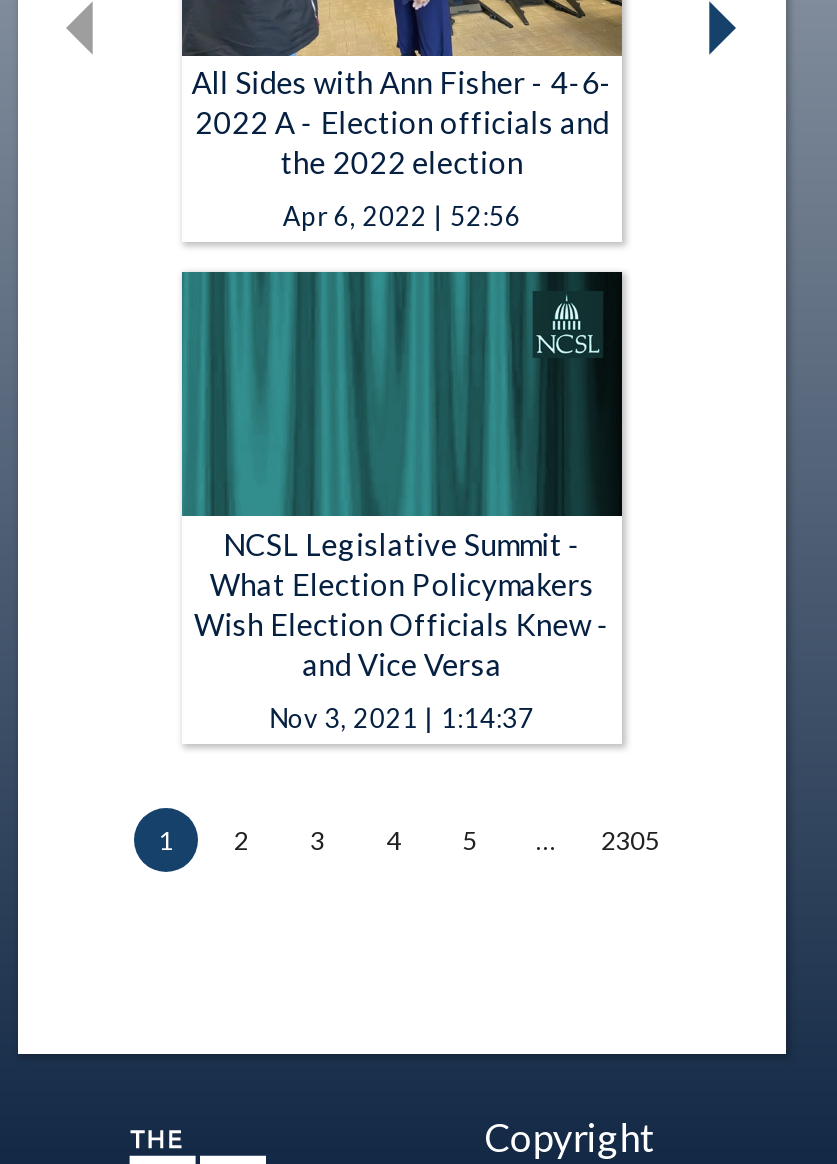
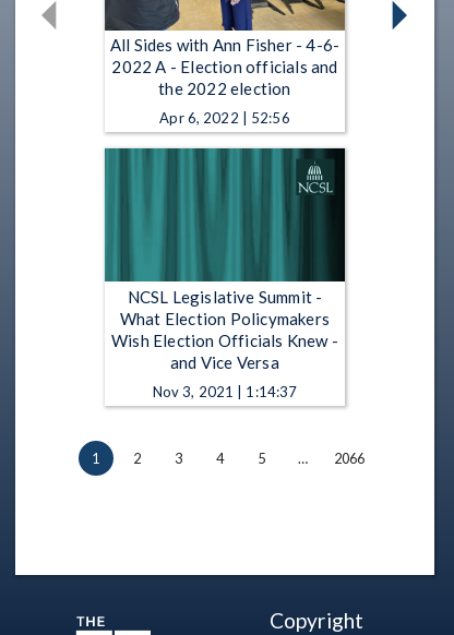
[601,824,659,856] 2305 -> [334,449,365,467] 2066

